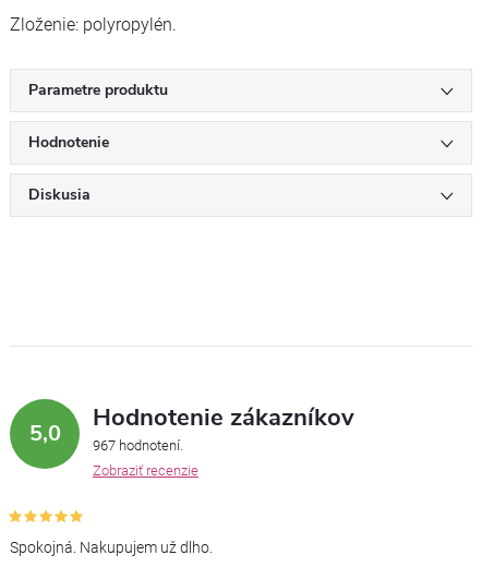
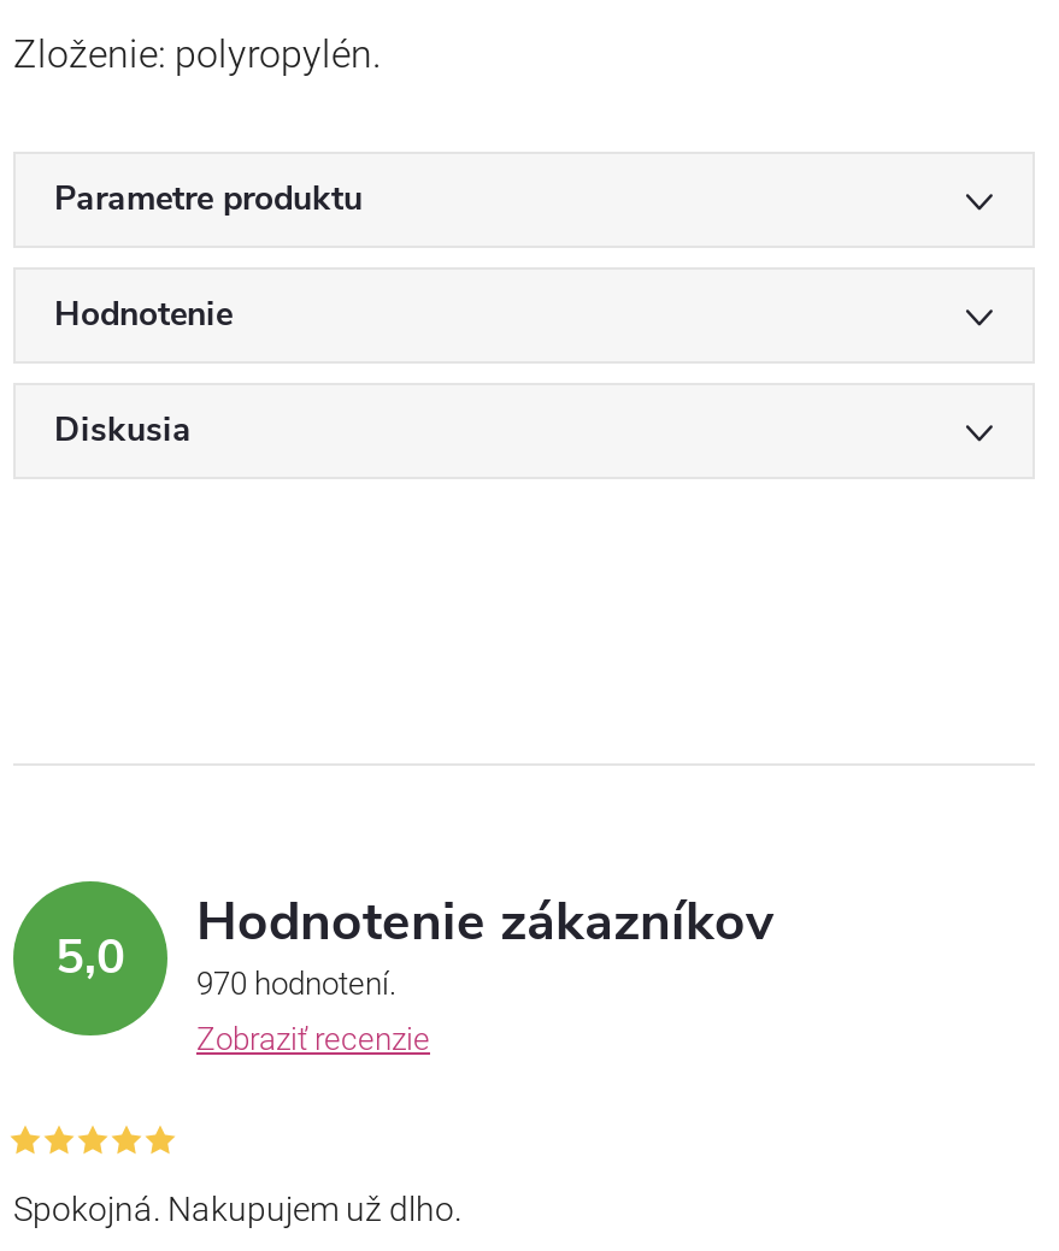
[29,401,354,454] 5,0 967 hodnotení Hodnotenie zákazníkov -> [55,886,775,1002] 5,0 970 hodnotení Hodnotenie zákazníkov

